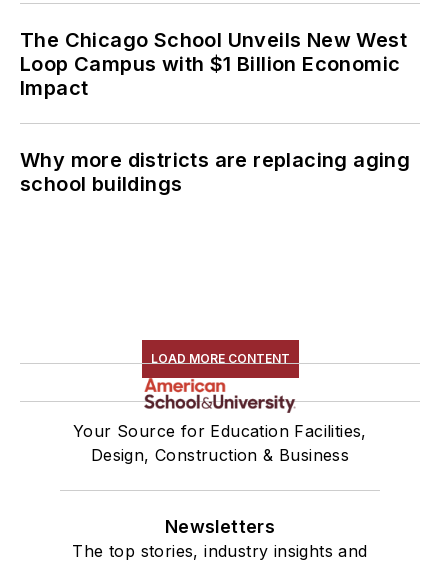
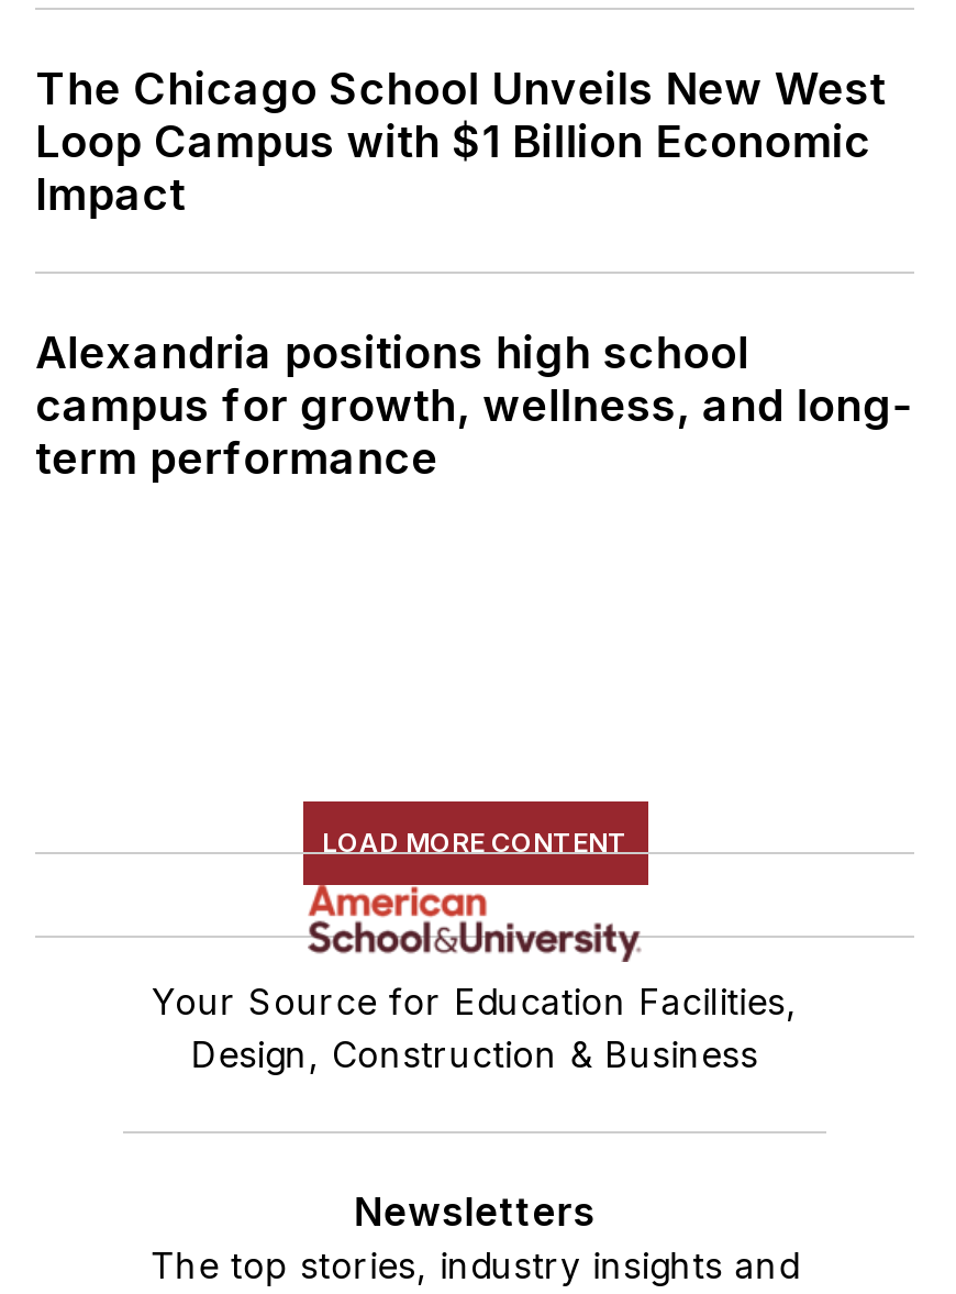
[20,148,410,196] Why more districts are replacing aging | school buildings -> [35,326,912,485] Alexandria positions high school | campus for growth, wellness, and long- | term performance

